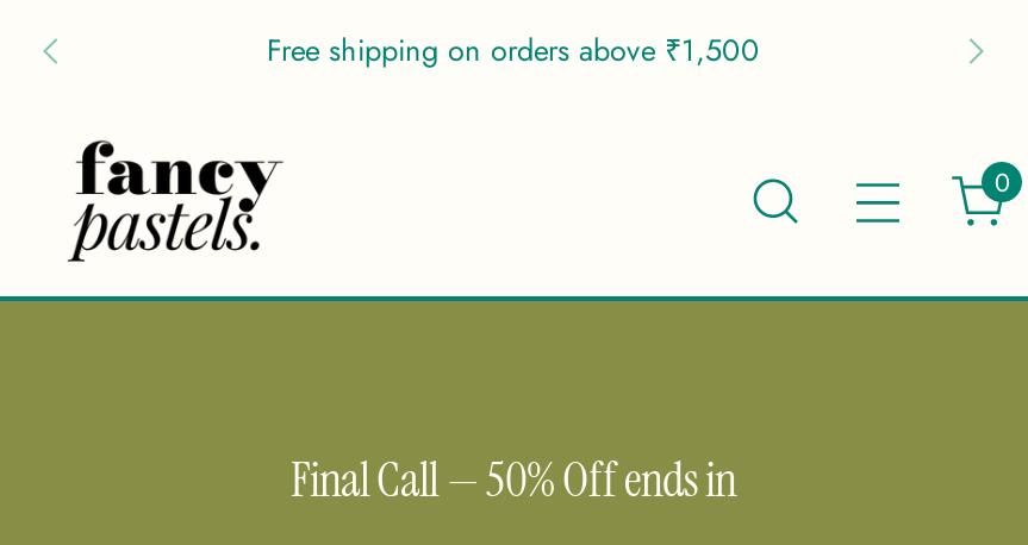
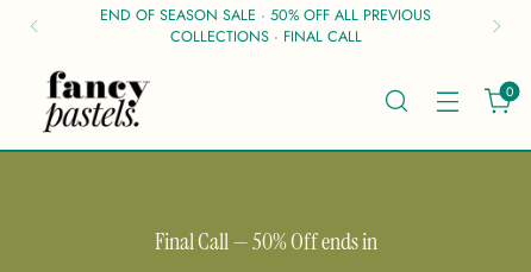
[267,30,760,73] Free shipping on orders above ₹1,500 -> [100,5,431,48] END OF SEASON SALE · 50% OFF ALL PREVIOUS | COLLECTIONS · FINAL CALL

